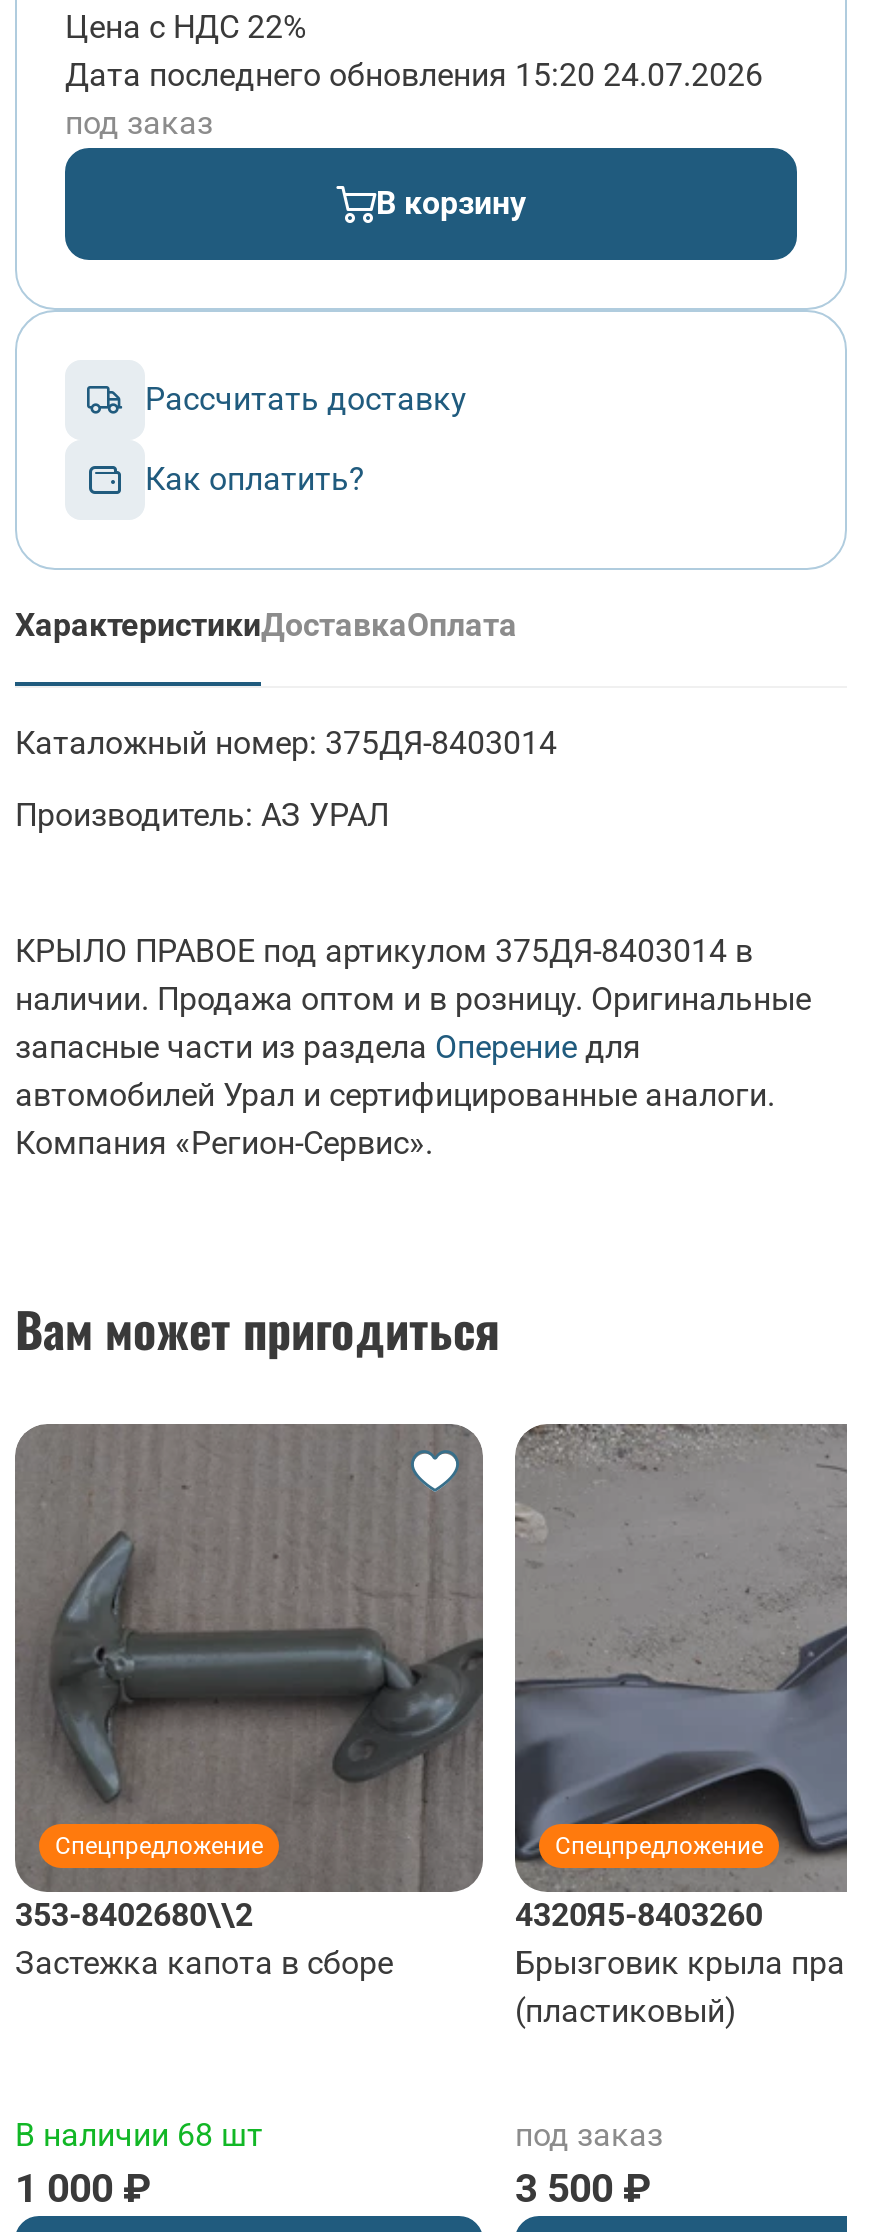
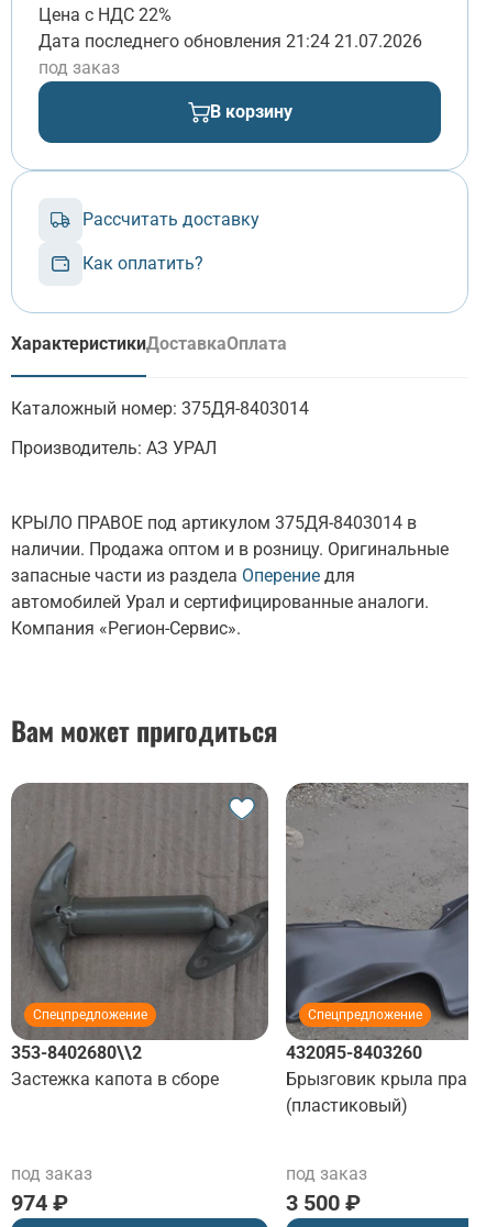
[65,56,763,94] Дата последнего обновления 15:20 24.07.2026 -> [38,31,422,52] Дата последнего обновления 21:24 21.07.2026
[15,2116,263,2212] В наличии 68 шт | 1 000 ₽ -> [11,1163,92,1216] под заказ | 974 ₽

